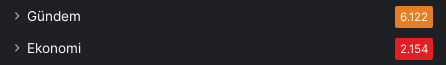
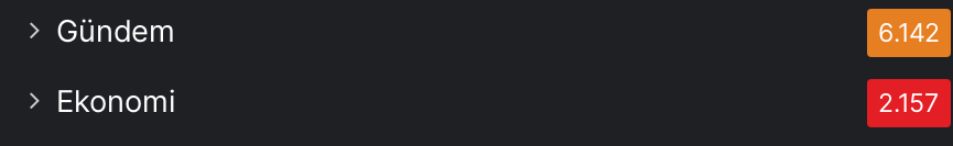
[400,10,428,24] 6.122 -> [878,18,940,49] 6.142
[400,42,428,56] 2.154 -> [878,88,940,119] 2.157

